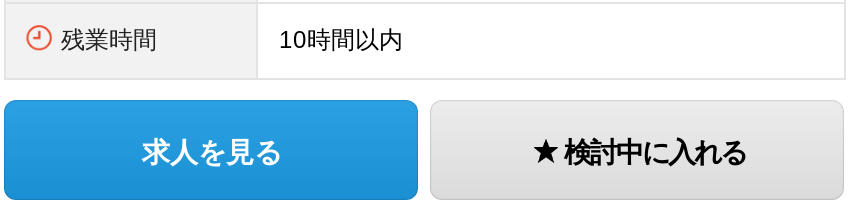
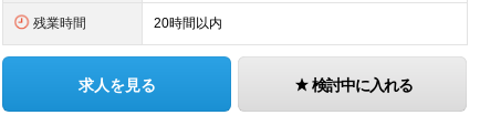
[279,26,403,54] 10時間以内 -> [154,15,223,31] 20時間以内

